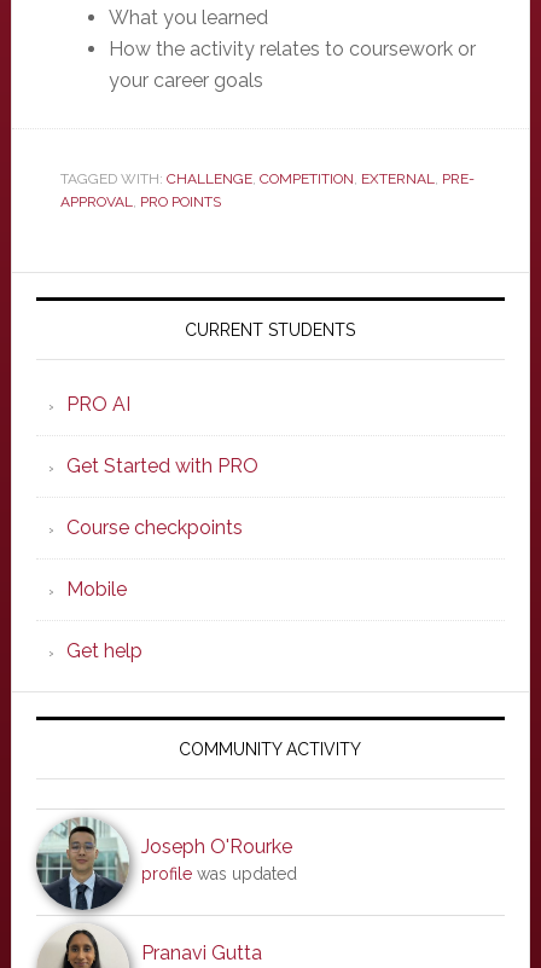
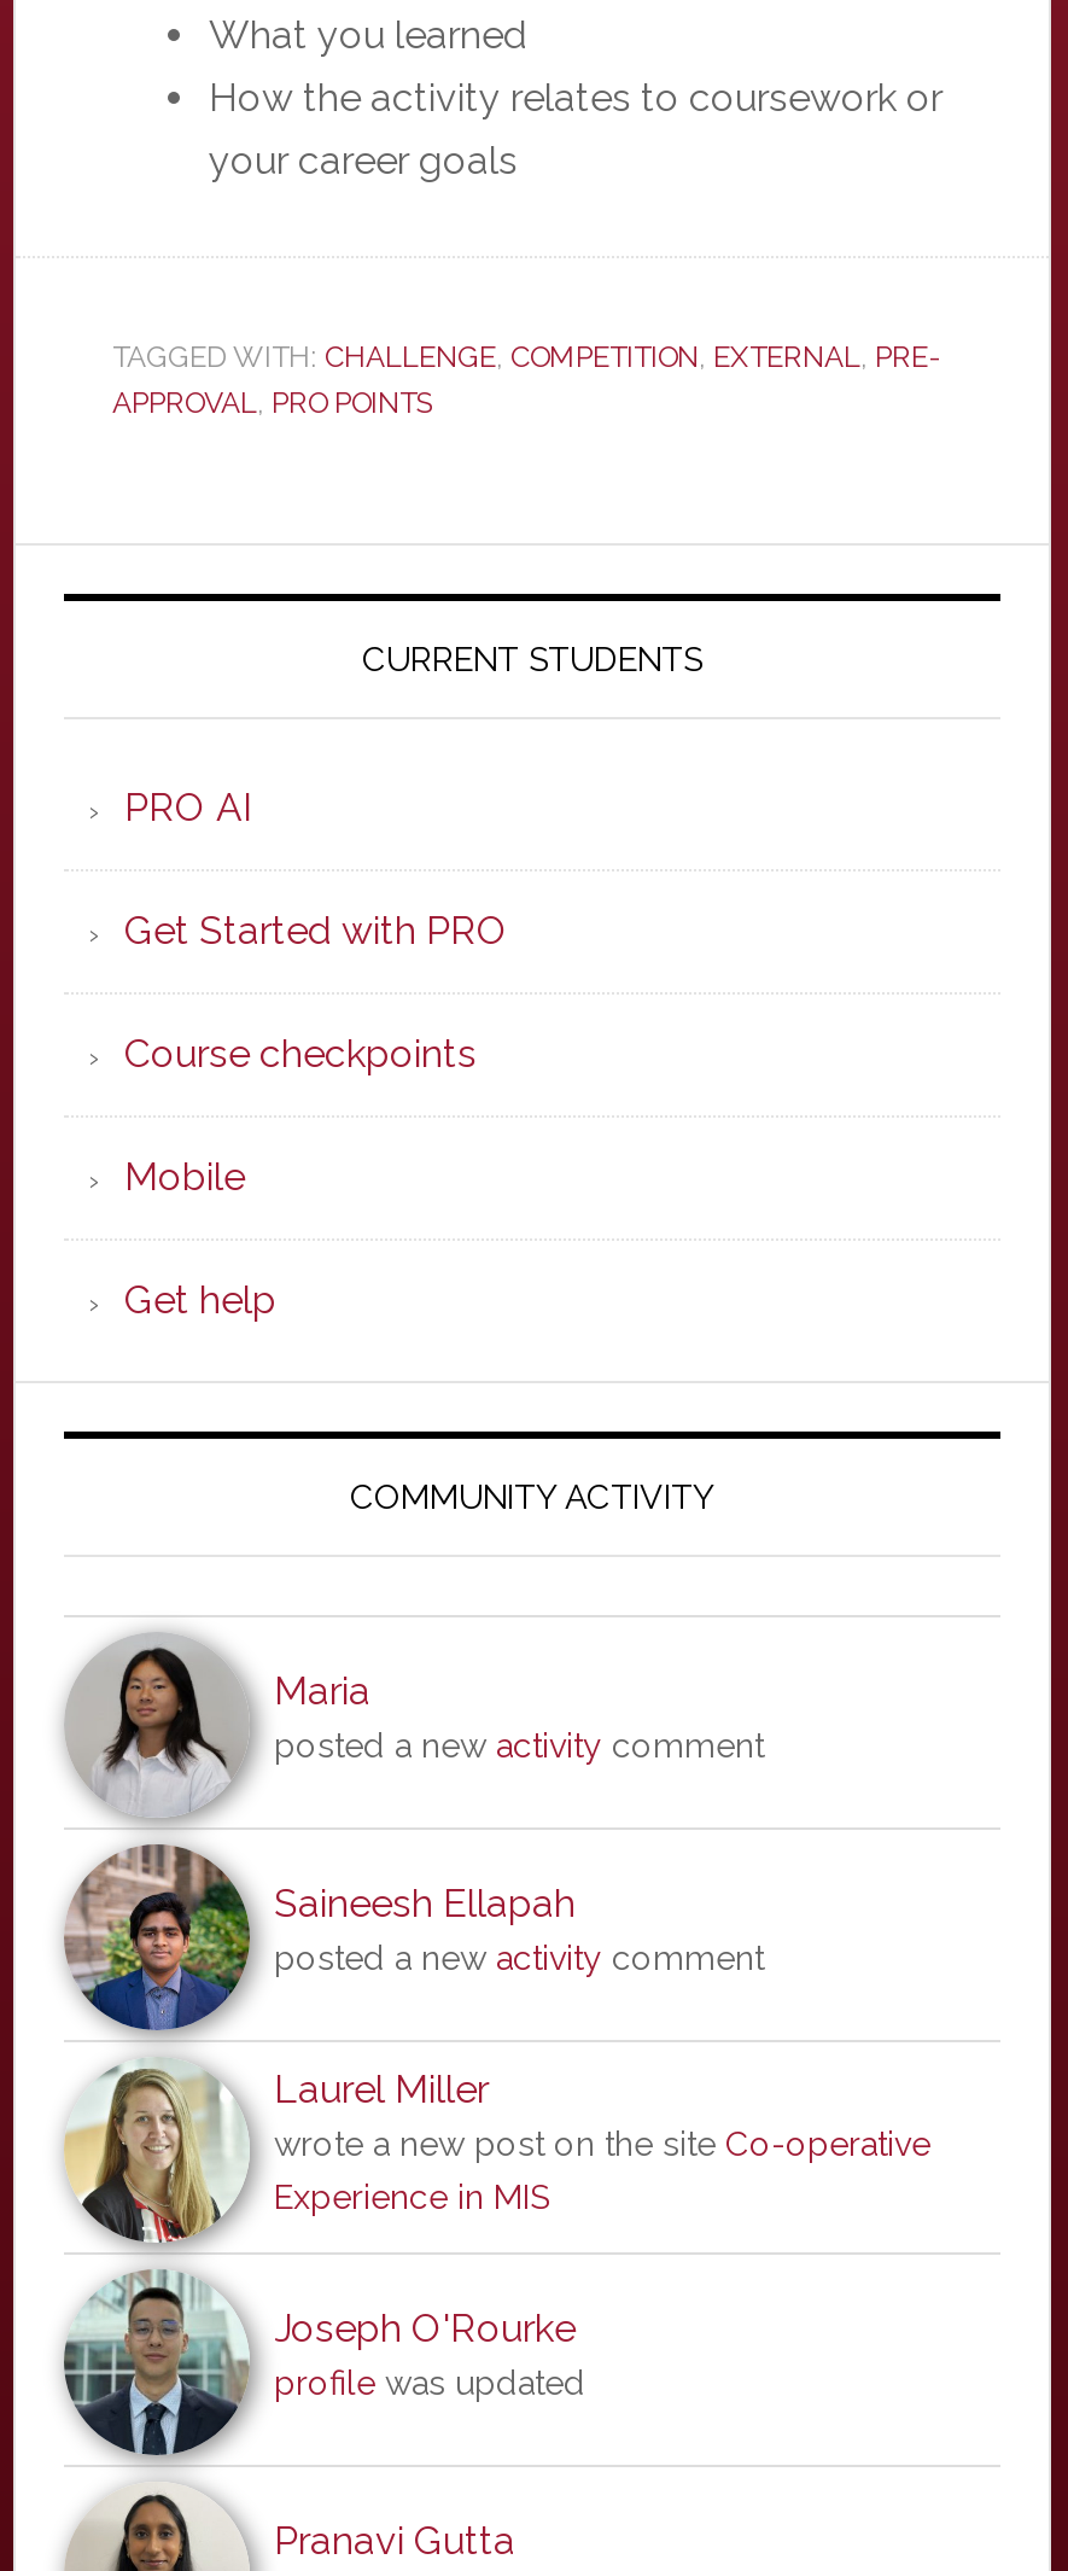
none -> [64,1842,930,2255] [image] | Saineesh Ellapah | posted a new activity comment | Laurel Miller | wrote a new post on the site Co-operative | Experience in MIS
none -> [66,1637,764,1818] [image] | Maria | posted a new activity comment

